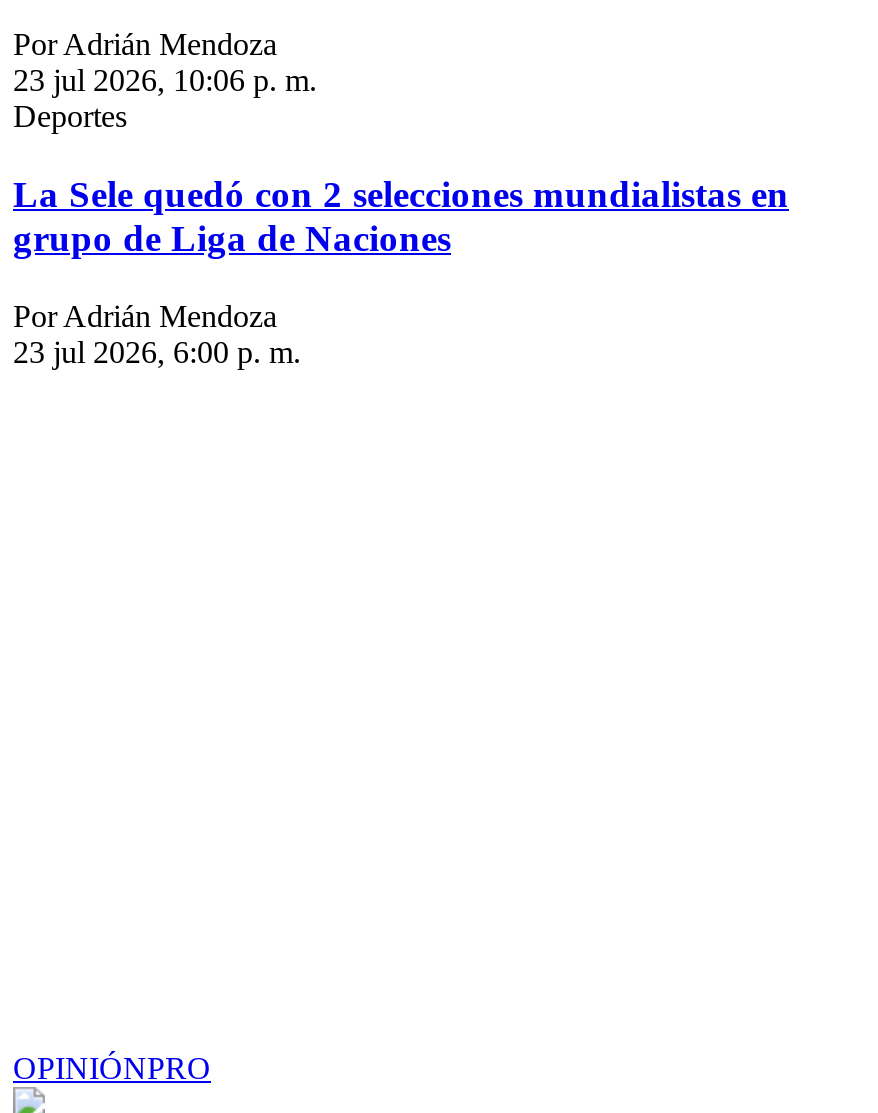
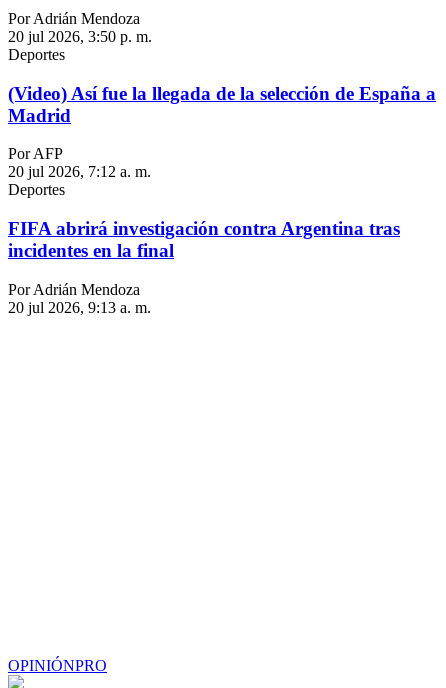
[13,64,317,98] 23 jul 2026, 10:06 p. m. -> [8,28,152,45] 20 jul 2026, 3:50 p. m.
[13,174,789,260] La Sele quedó con 2 selecciones mundialistas en | grupo de Liga de Naciones -> [8,83,436,261] (Video) Así fue la llegada de la selección de España a | Madrid | Por AFP | 20 jul 2026, 7:12 a. m. | Deportes | FIFA abrirá investigación contra Argentina tras | incidentes en la final
[13,335,301,369] 23 jul 2026, 6:00 p. m. -> [8,299,151,316] 20 jul 2026, 9:13 a. m.

